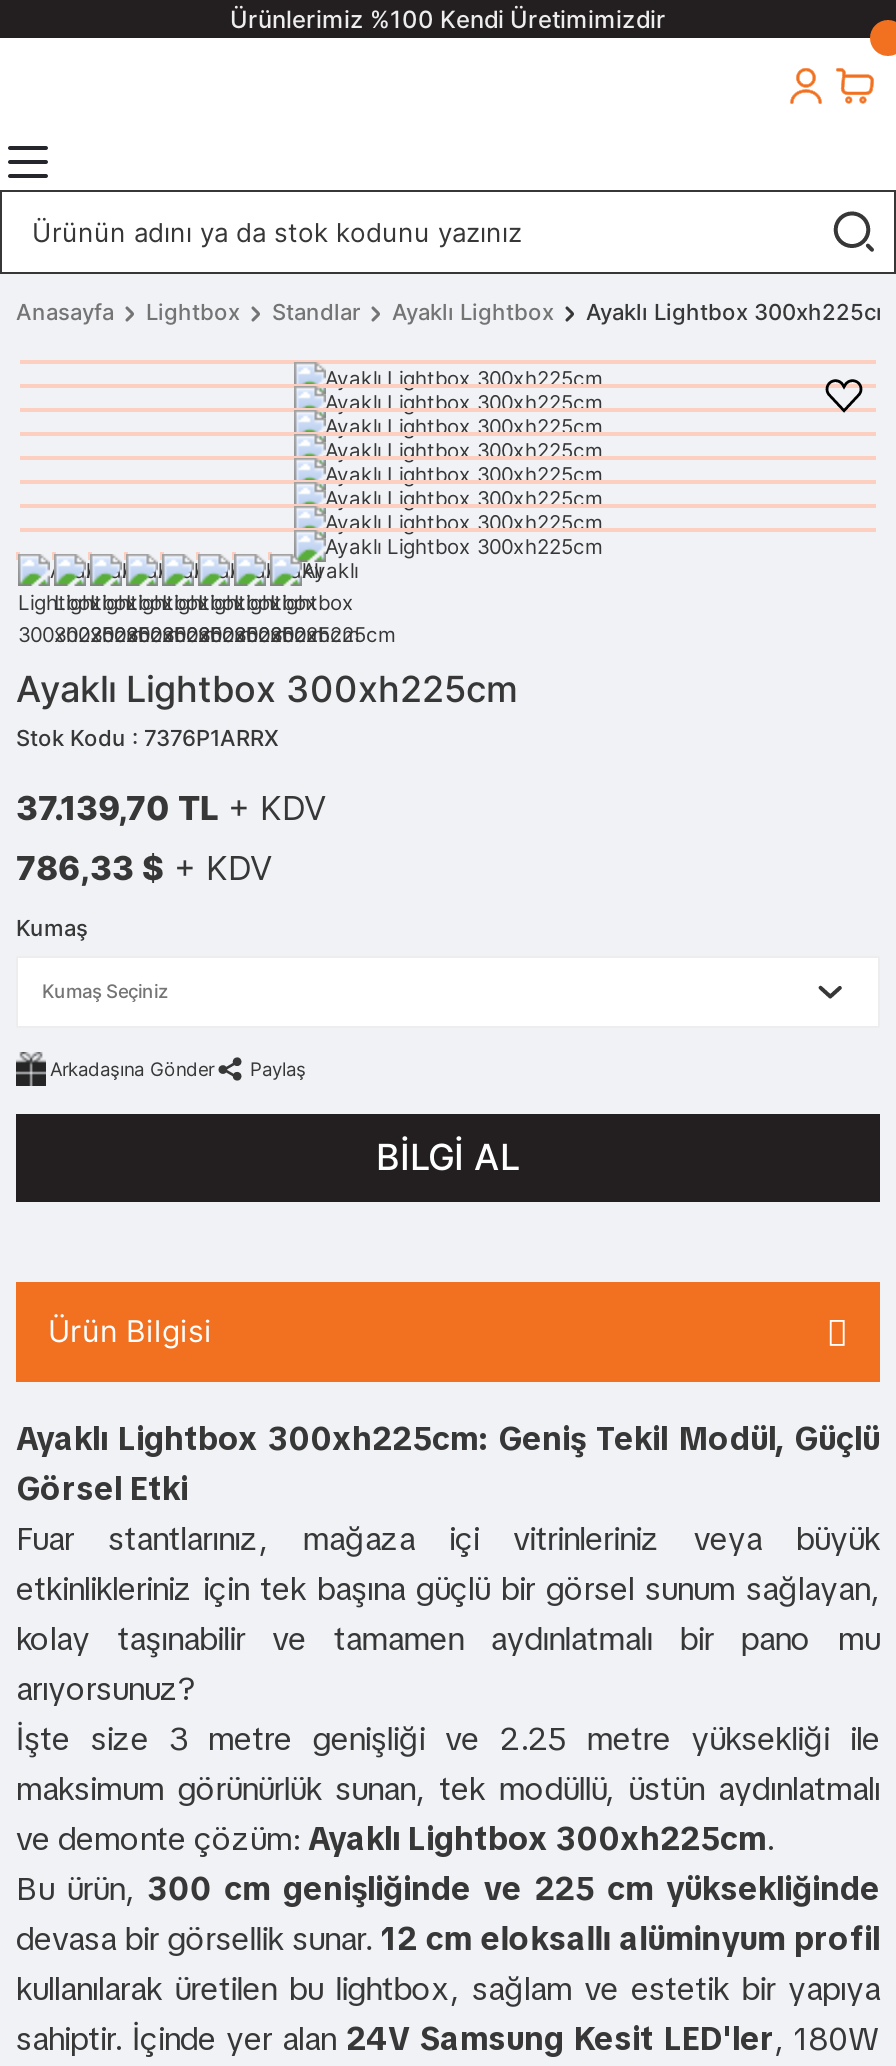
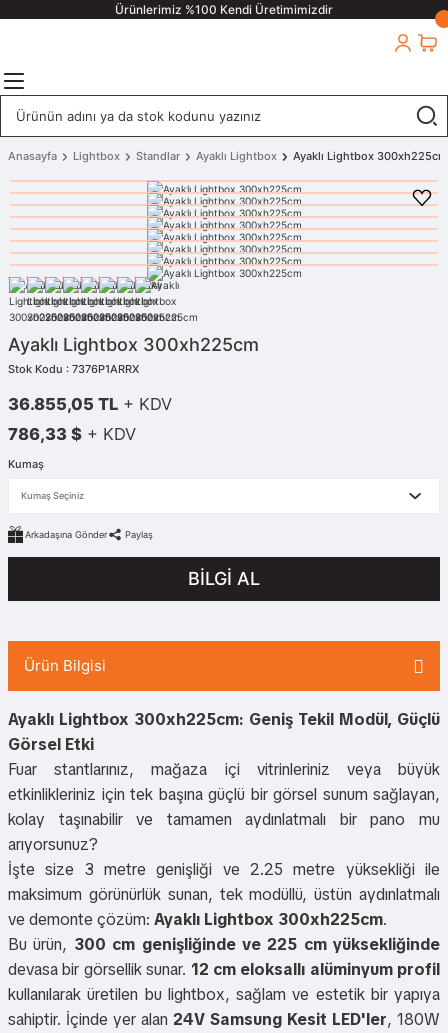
[16,788,326,828] 37.139,70 TL + KDV -> [8,394,172,414] 36.855,05 TL + KDV

